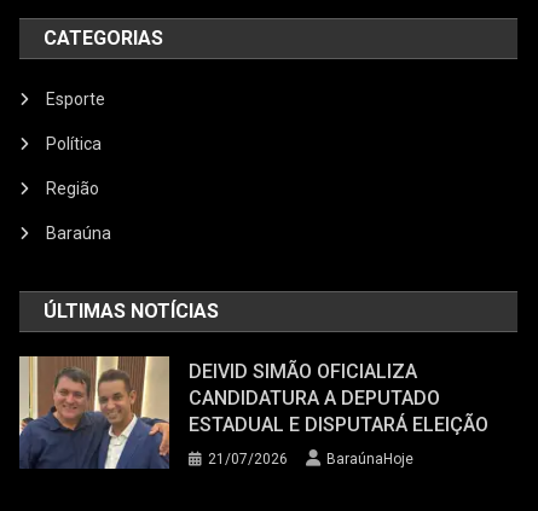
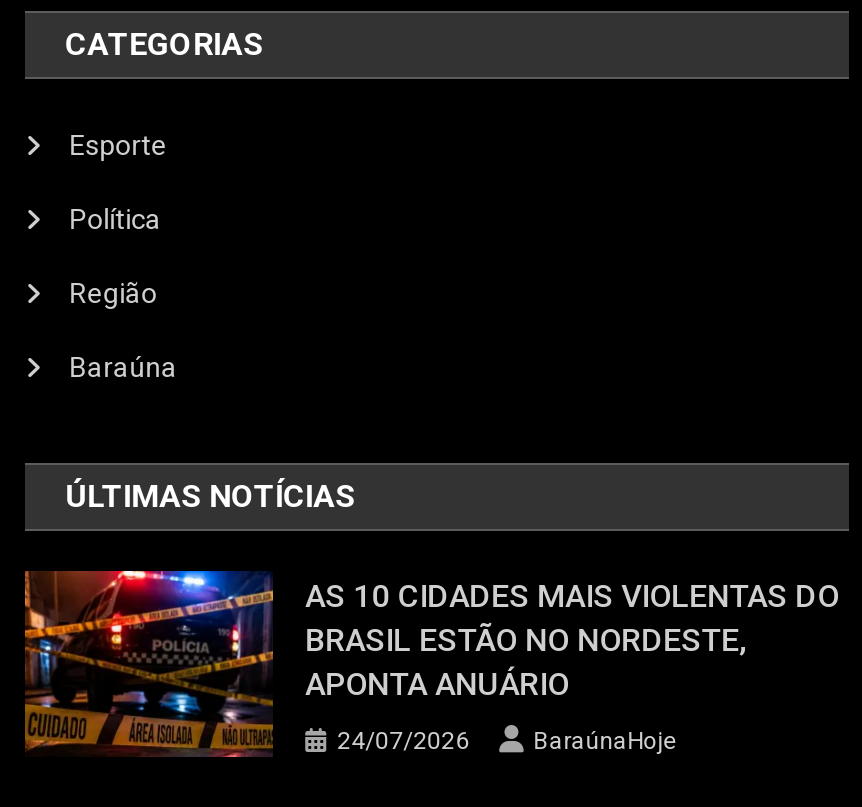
[18,355,489,470] [image] | DEIVID SIMÃO OFICIALIZA | CANDIDATURA A DEPUTADO | ESTADUAL E DISPUTARÁ ELEIÇÃO -> [23,569,839,759] [image] | AS 10 CIDADES MAIS VIOLENTAS DO | BRASIL ESTÃO NO NORDESTE, | APONTA ANUÁRIO
[208,451,288,468] 21/07/2026 -> [337,728,469,756] 24/07/2026

